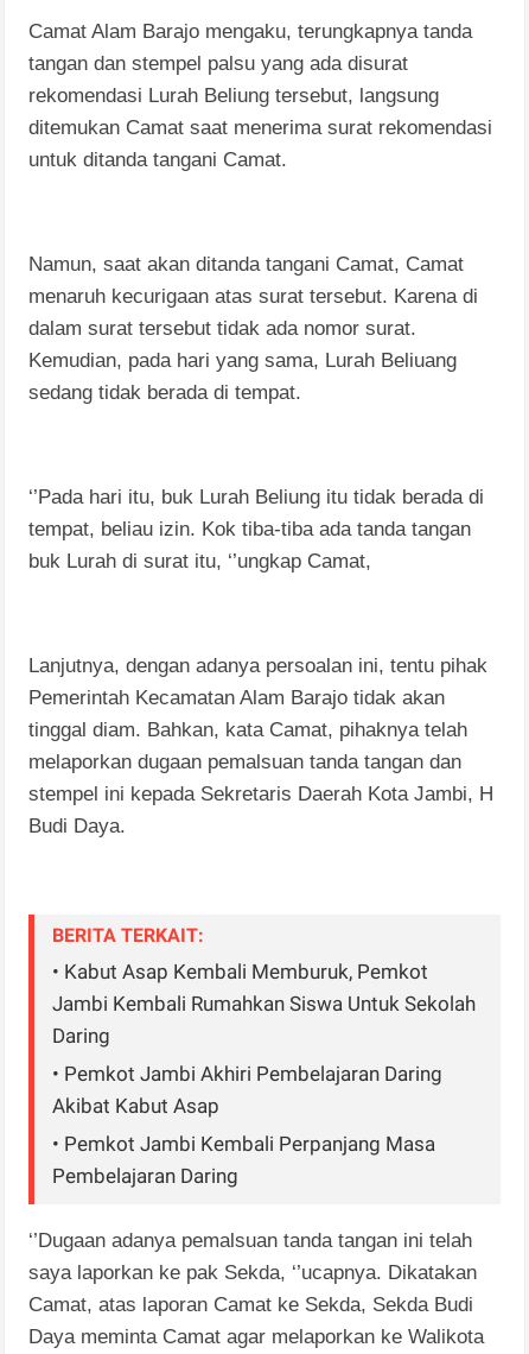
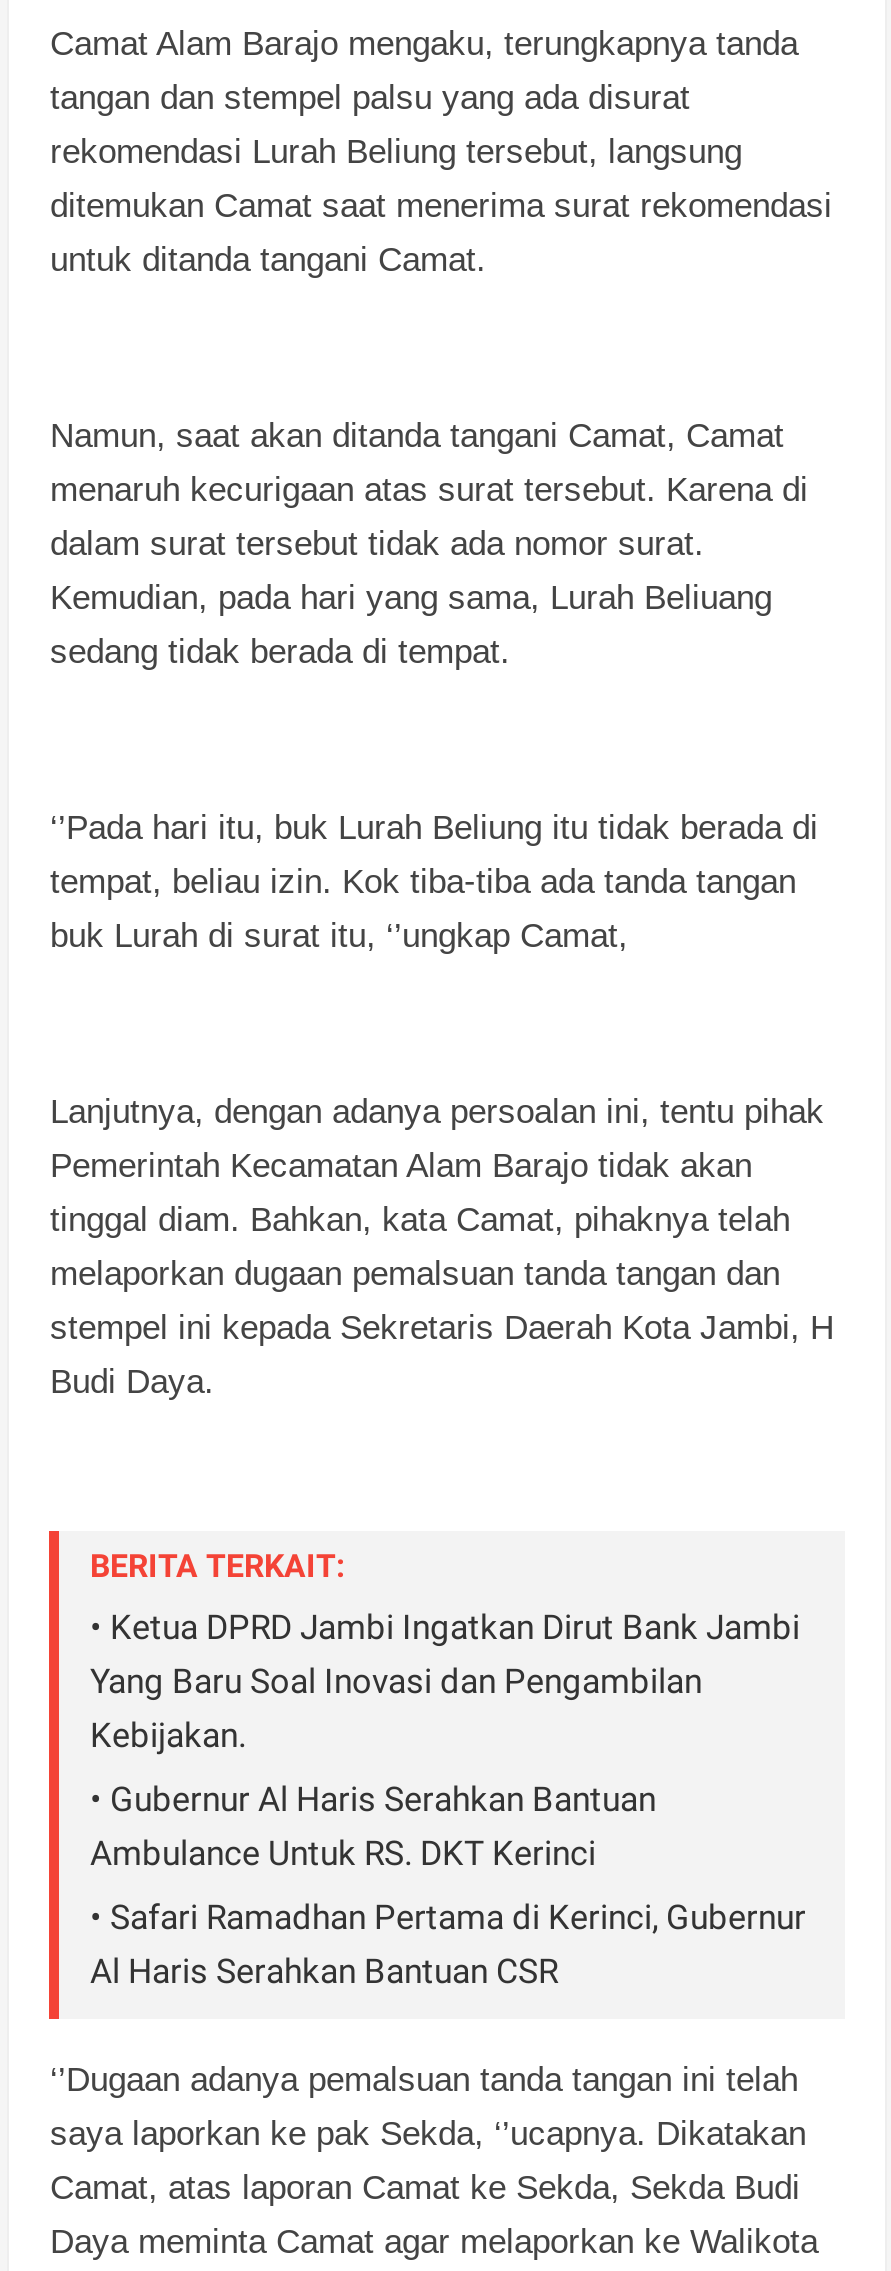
[53,960,476,1048] • Kabut Asap Kembali Memburuk, Pemkot | Jambi Kembali Rumahkan Siswa Untuk Sekolah | Daring -> [90,1608,800,1756] • Ketua DPRD Jambi Ingatkan Dirut Bank Jambi | Yang Baru Soal Inovasi dan Pengambilan | Kebijakan.
[53,1062,443,1118] • Pemkot Jambi Akhiri Pembelajaran Daring | Akibat Kabut Asap -> [90,1780,656,1874] • Gubernur Al Haris Serahkan Bantuan | Ambulance Untuk RS. DKT Kerinci
[53,1132,436,1188] • Pemkot Jambi Kembali Perpanjang Masa | Pembelajaran Daring -> [90,1898,806,1992] • Safari Ramadhan Pertama di Kerinci, Gubernur | Al Haris Serahkan Bantuan CSR

